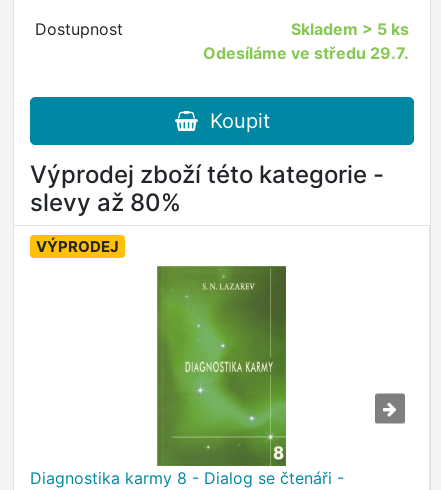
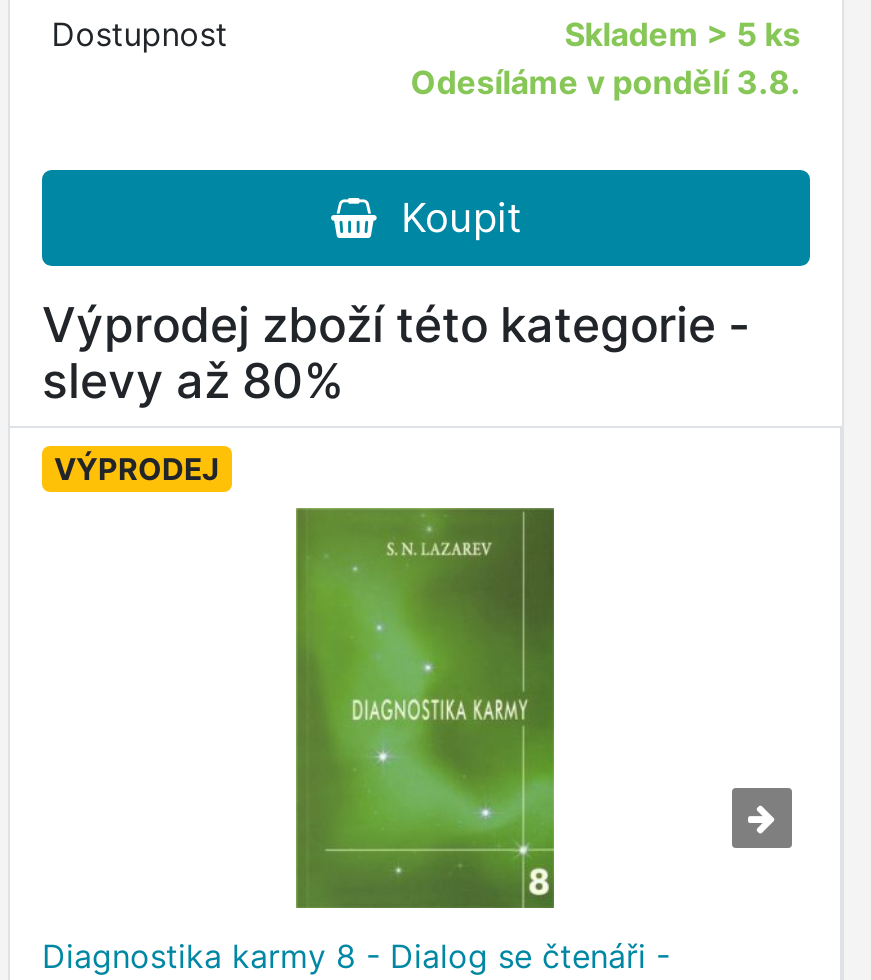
[203,43,409,63] Odesíláme ve středu 29.7. -> [410,62,800,102] Odesíláme v pondělí 3.8.

